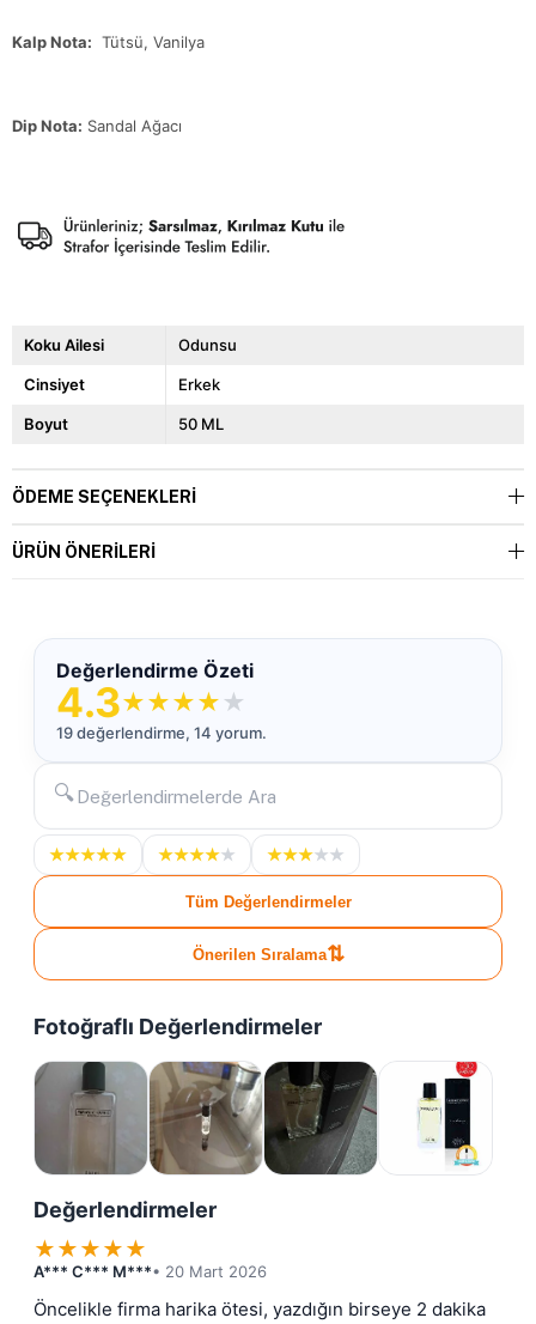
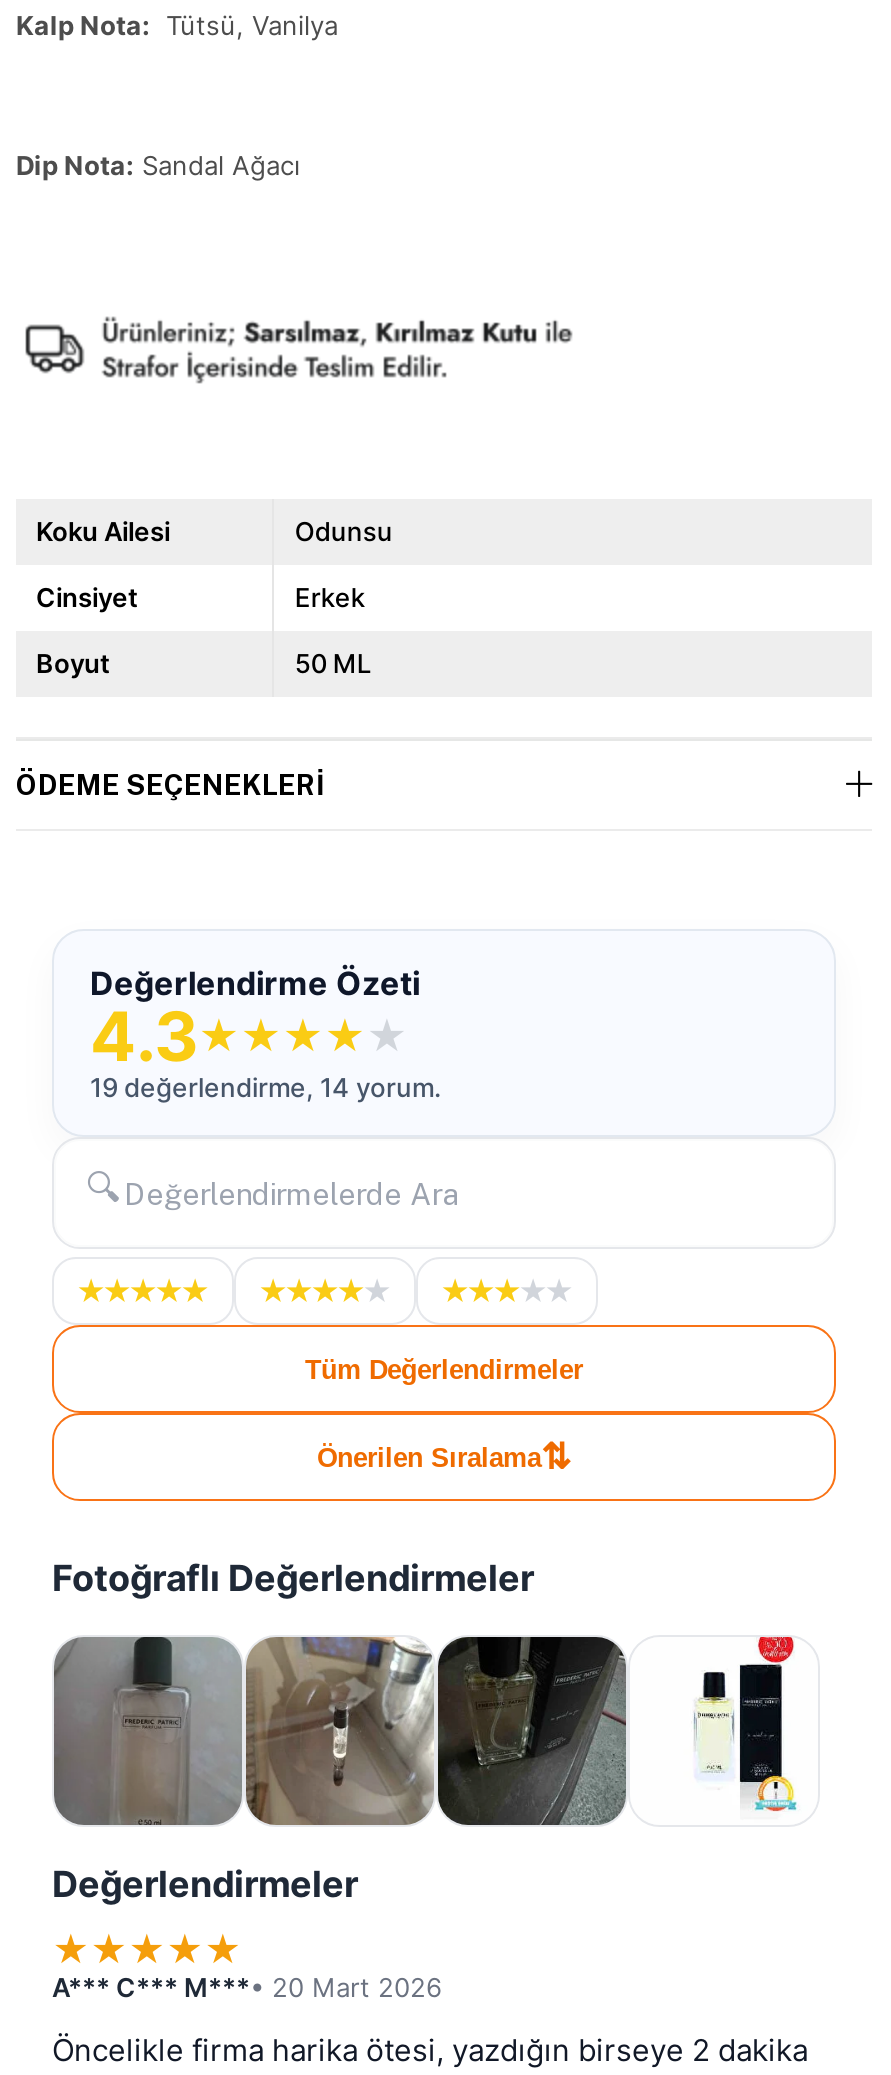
[12,542,156,561] ÜRÜN ÖNERILERI -> none

